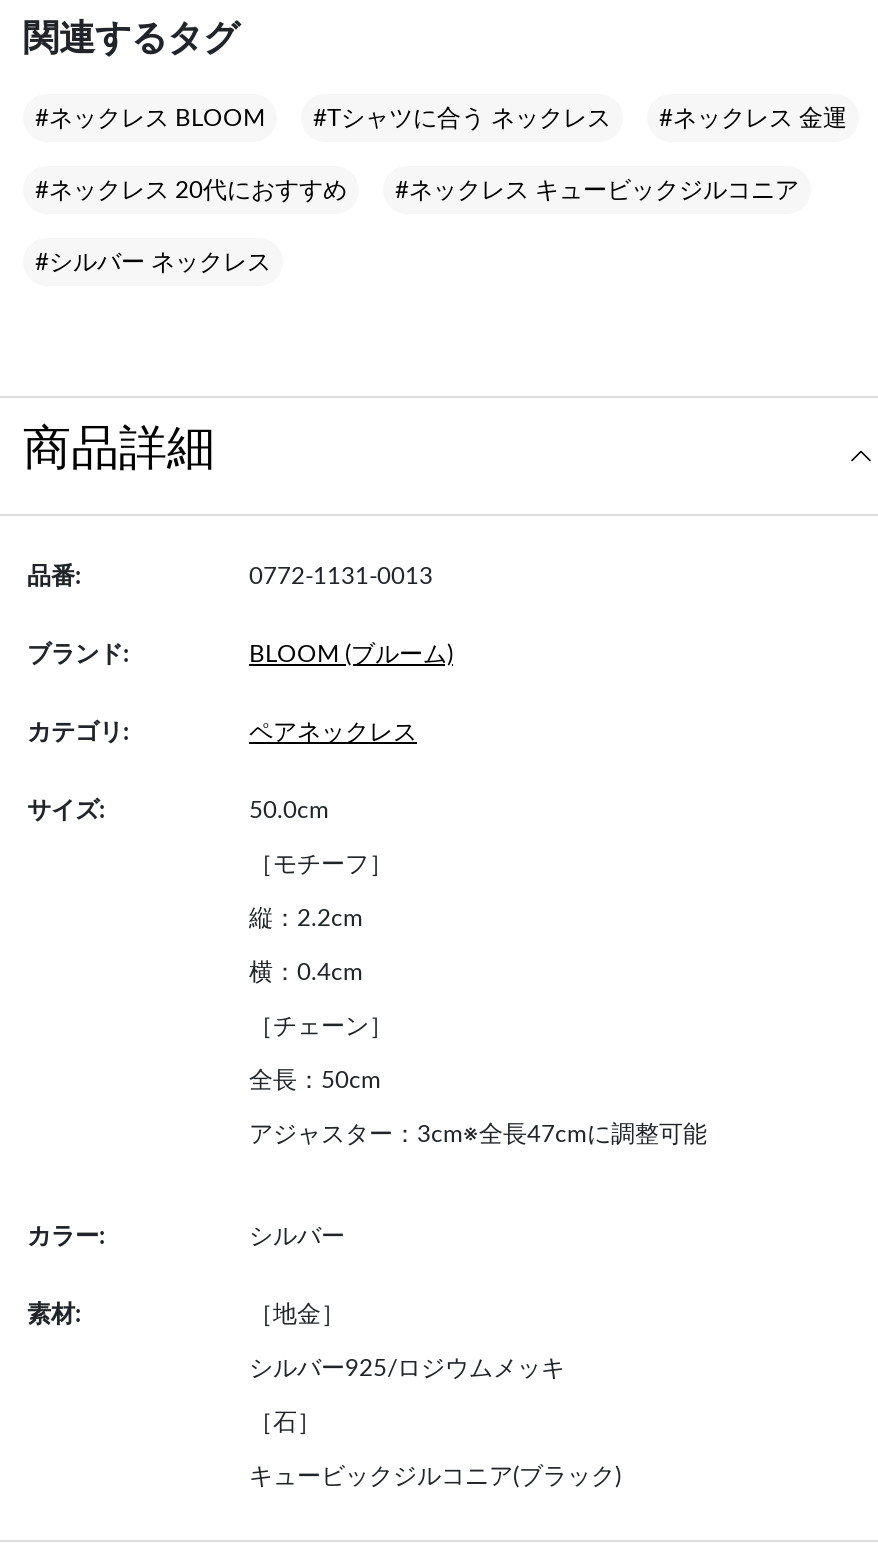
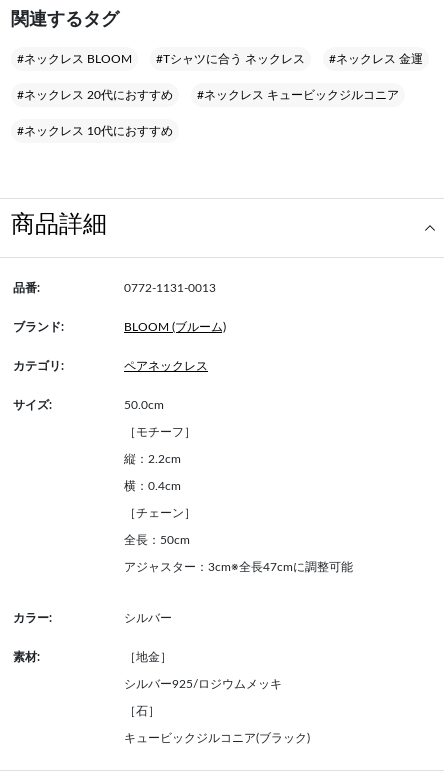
[35,250,271,274] #シルバー ネックレス -> [17,125,173,137] #ネックレス 10代におすすめ

